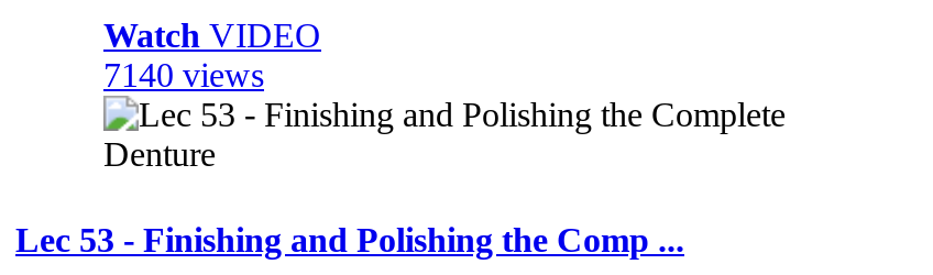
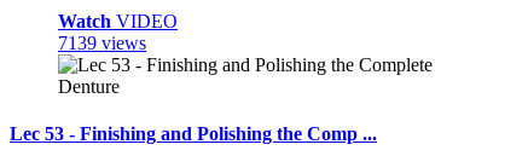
[103,55,264,92] 7140 views -> [58,32,146,53] 7139 views

